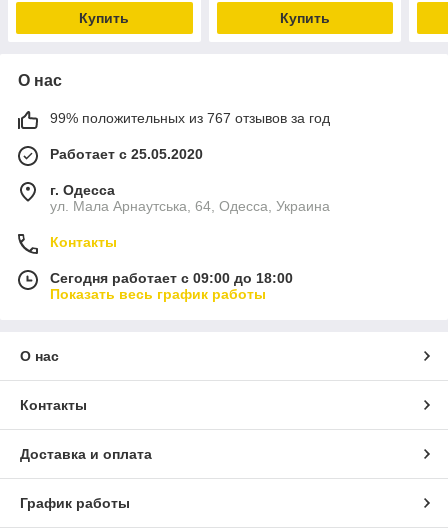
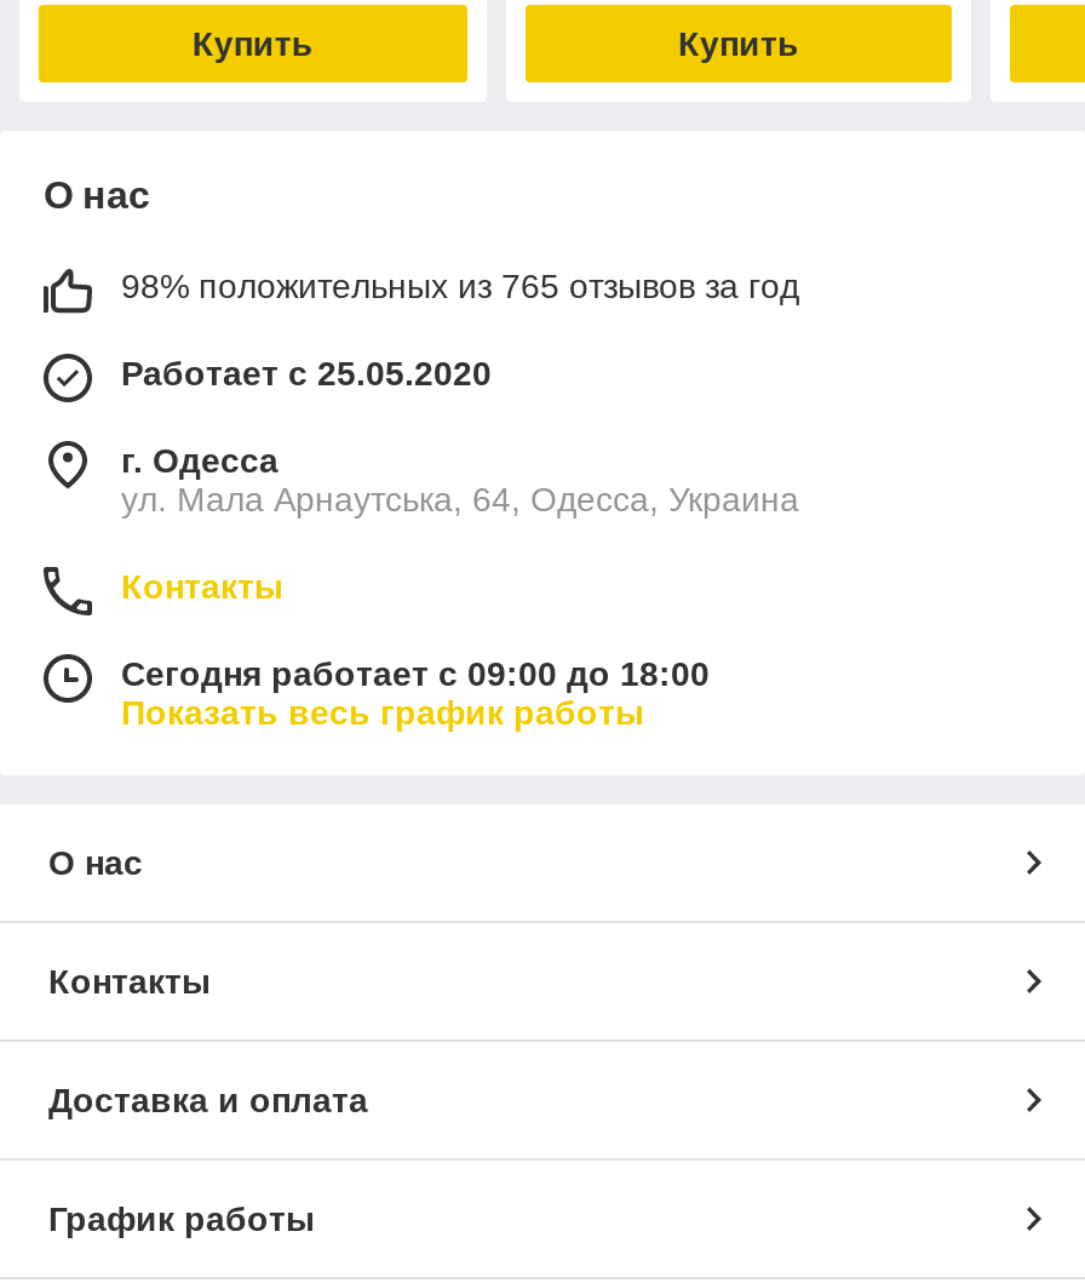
[50,110,330,126] 99% положительных из 767 отзывов за год -> [121,266,799,305] 98% положительных из 765 отзывов за год

